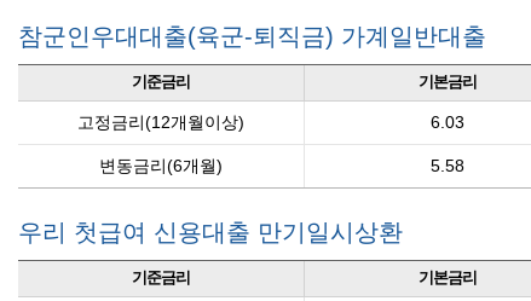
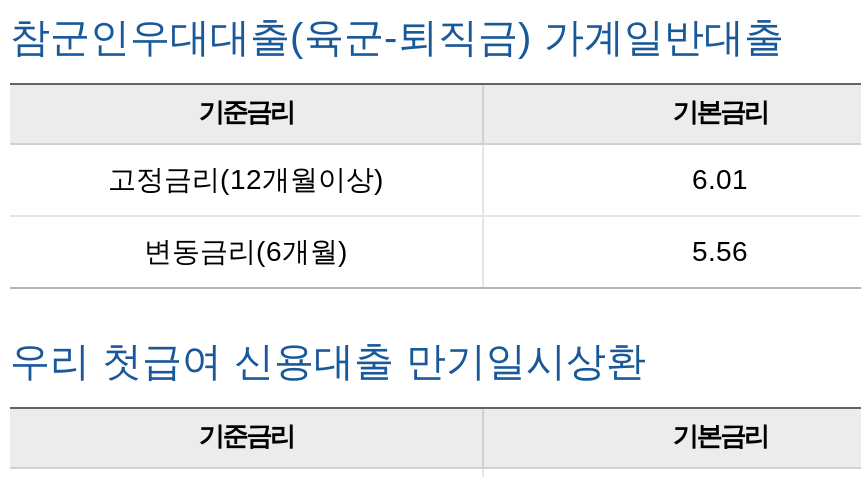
[431,113,464,132] 6.03 -> [692,164,748,196] 6.01
[431,156,464,176] 5.58 -> [692,236,748,268] 5.56

